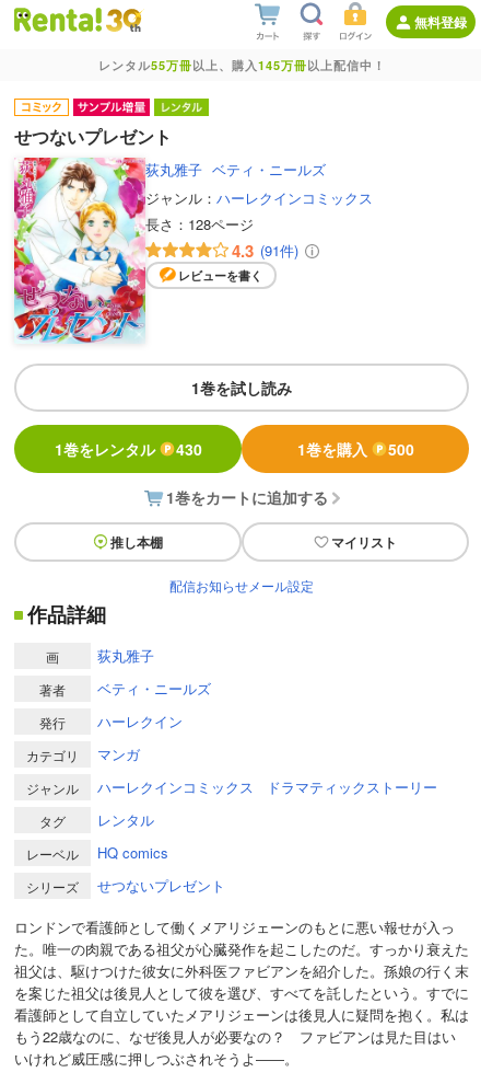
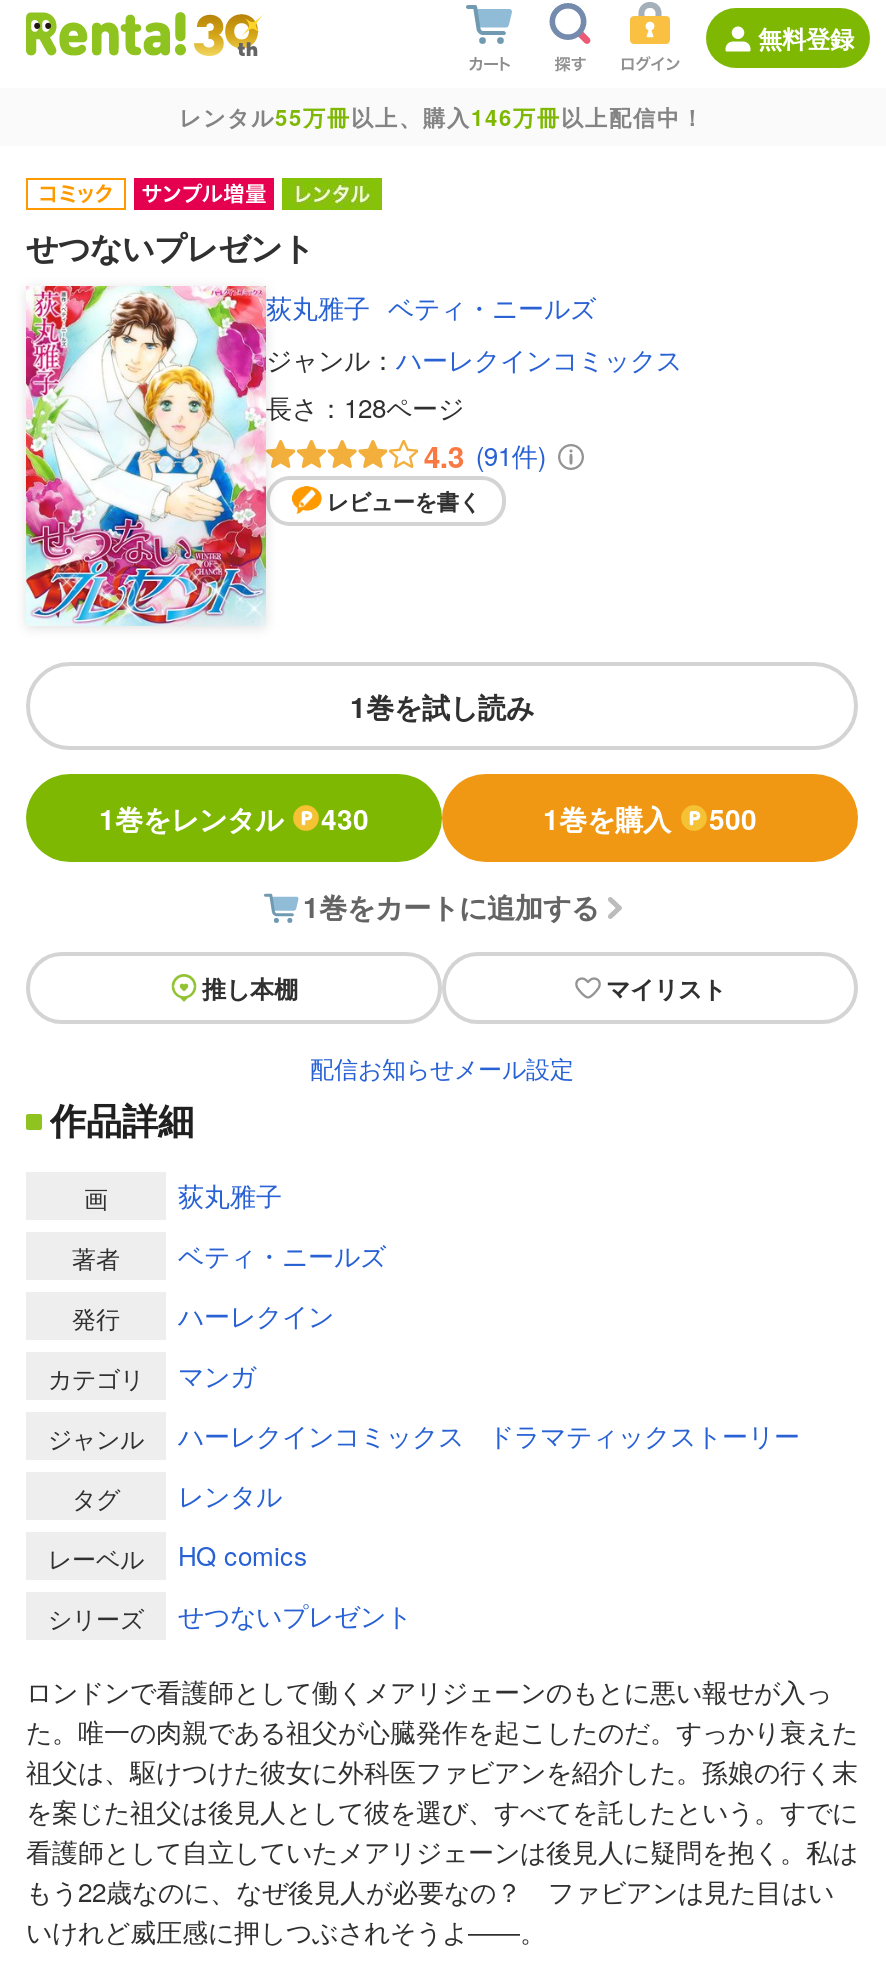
[98,57,385,73] レンタル55万冊以上、購入145万冊以上配信中！ -> [179,102,705,132] レンタル55万冊以上、購入146万冊以上配信中！

